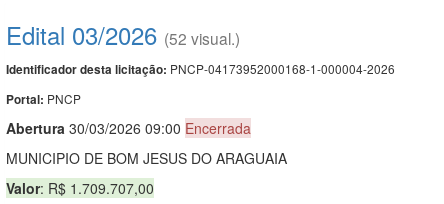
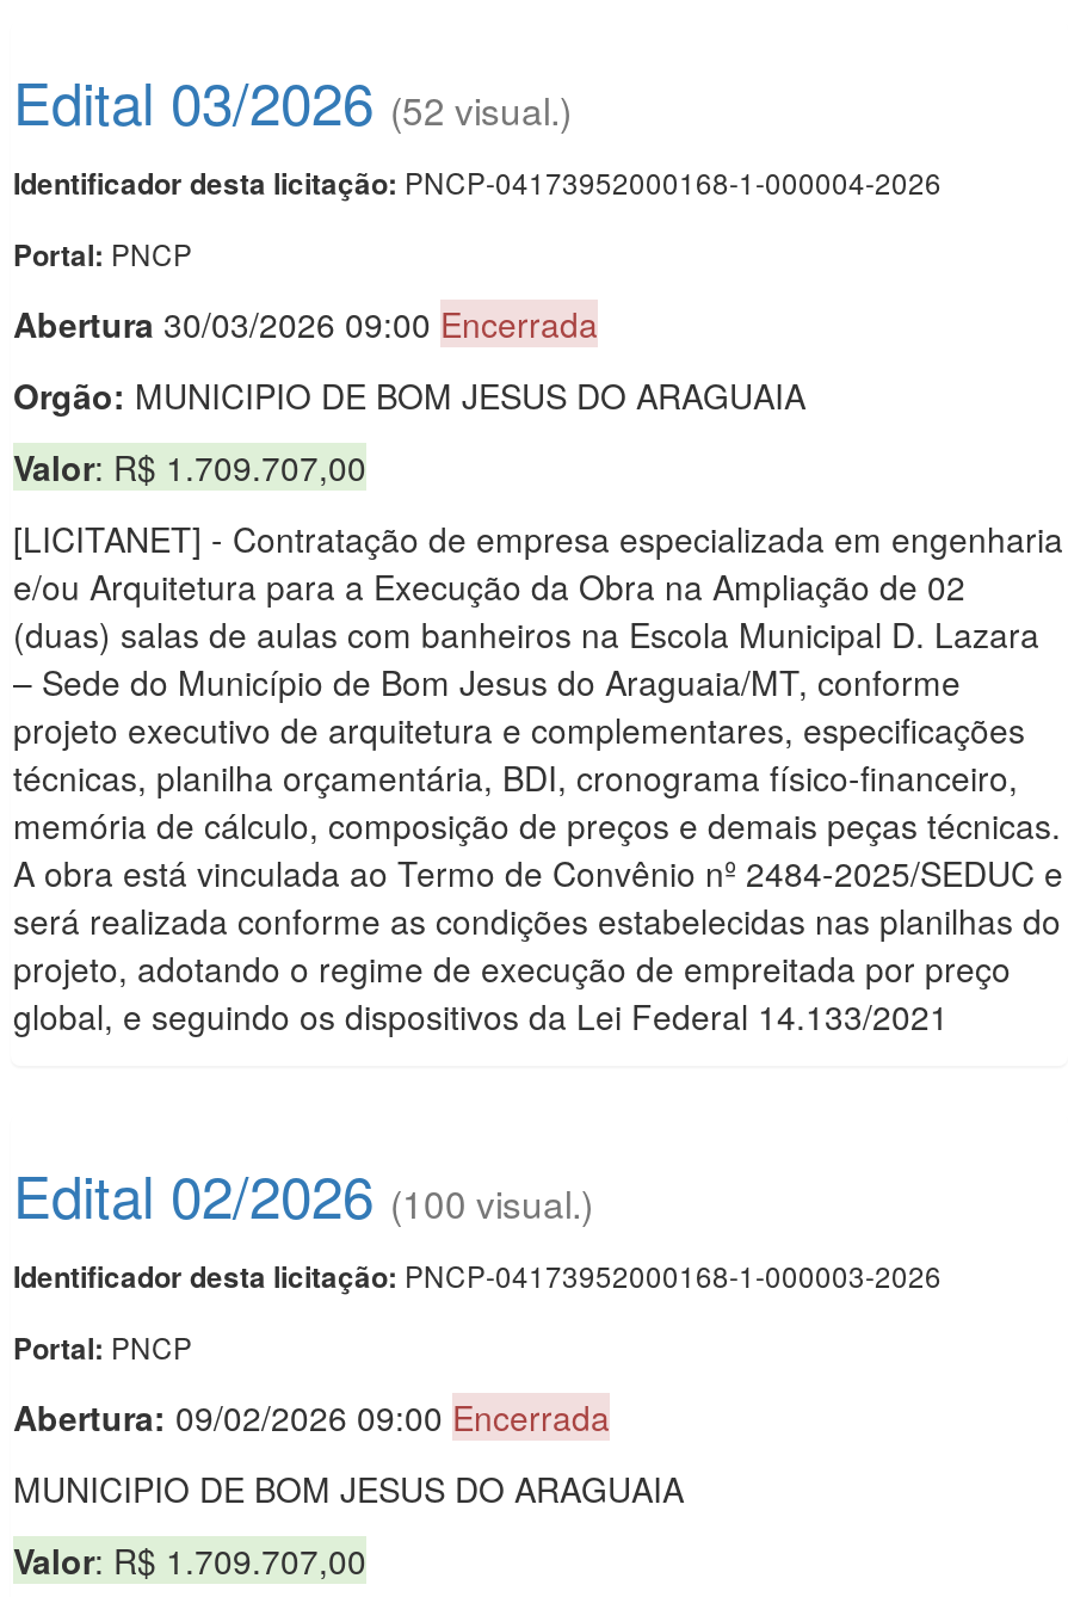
none -> [13,370,1063,1440] Orgão: MUNICIPIO DE BOM JESUS DO ARAGUAIA | Valor: R$ 1.709.707,00 | [LICITANET] - Contratação de empresa especializada em engenharia | e/ou Arquitetura para a Execução da Obra na Ampliação de 02 | (duas) salas de aulas com banheiros na Escola Municipal D. Lazara | – Sede do Município de Bom Jesus do Araguaia/MT, conforme | projeto executivo de arquitetura e complementares, especificações | técnicas, planilha orçamentária, BDI, cronograma físico-financeiro, | memória de cálculo, composição de preços e demais peças técnicas. | A obra está vinculada ao Termo de Convênio nº 2484-2025/SEDUC e | será realizada conforme as condições estabelecidas nas planilhas do | projeto, adotando o regime de execução de empreitada por preço | global, e seguindo os dispositivos da Lei Federal 14.133/2021 | Edital 02/2026 (100 visual.) | Identificador desta licitação: PNCP-04173952000168-1-000003-2026 | Portal: PNCP | Abertura: 09/02/2026 09:00 Encerrada

